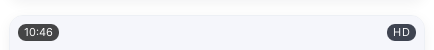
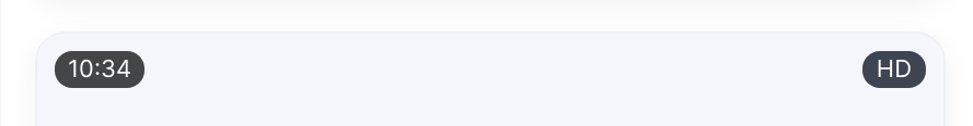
[24,25,53,39] 10:46 -> [68,52,131,83] 10:34

